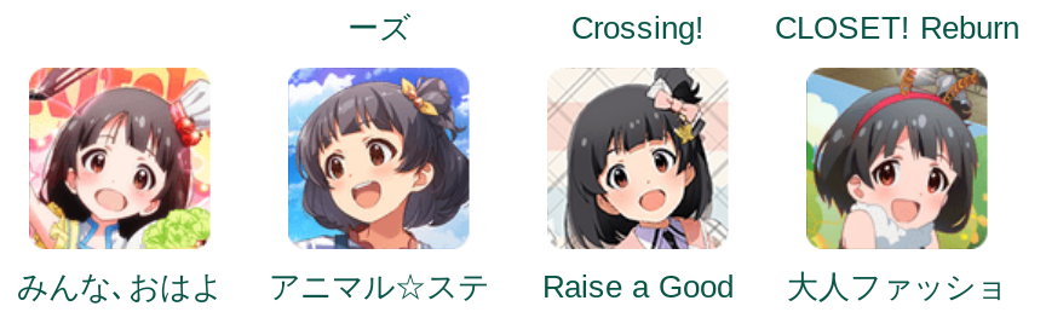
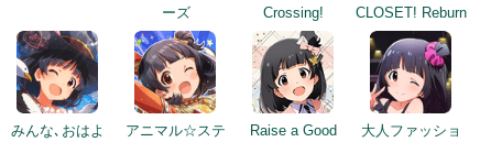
[27,65,213,252] [image] -> [15,30,99,114] [image]
[286,68,470,252] [image] -> [133,30,217,114] [image]
[804,65,990,252] [image] -> [369,30,452,114] [image]

